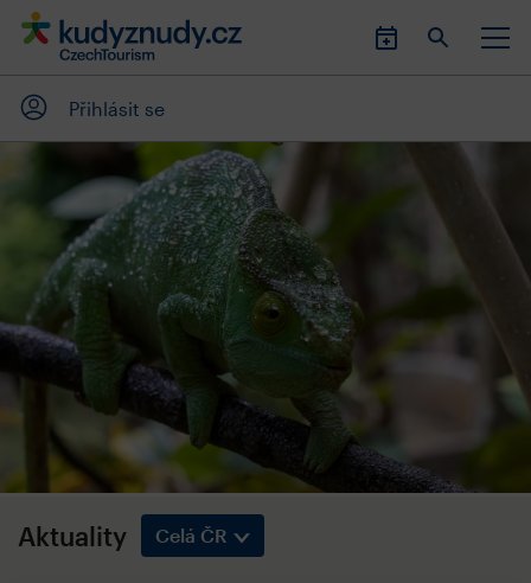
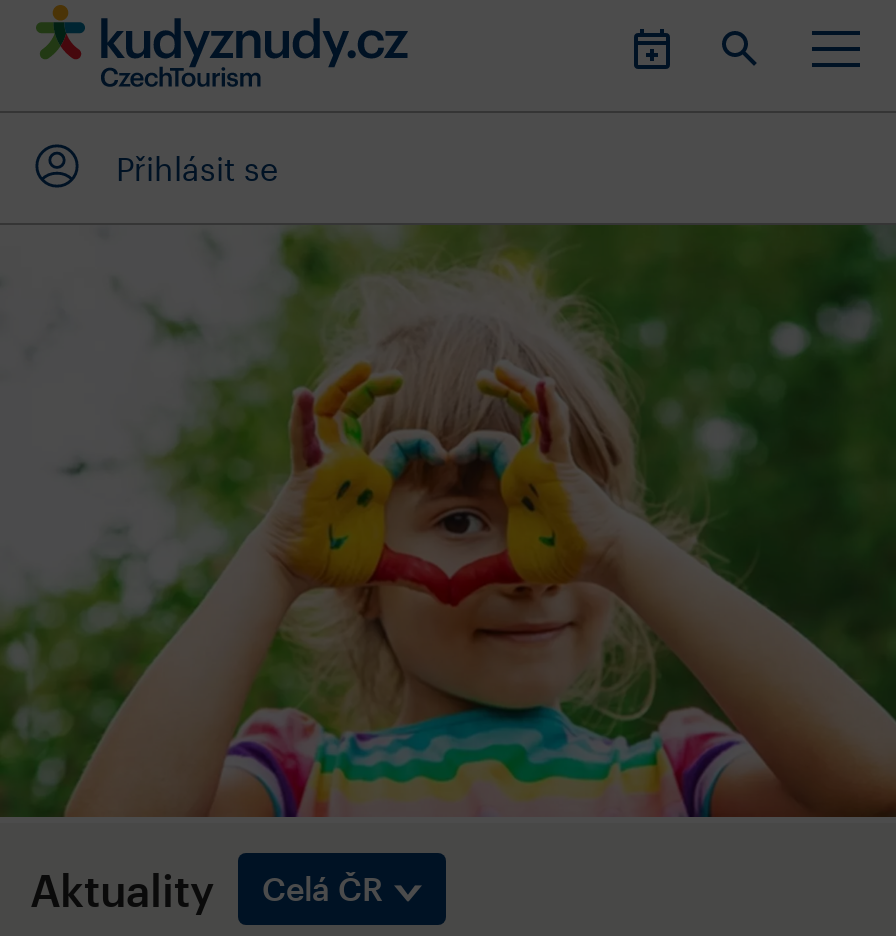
[4,141,527,494] [image] -> [6,223,890,819] [image]

